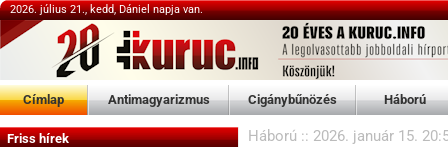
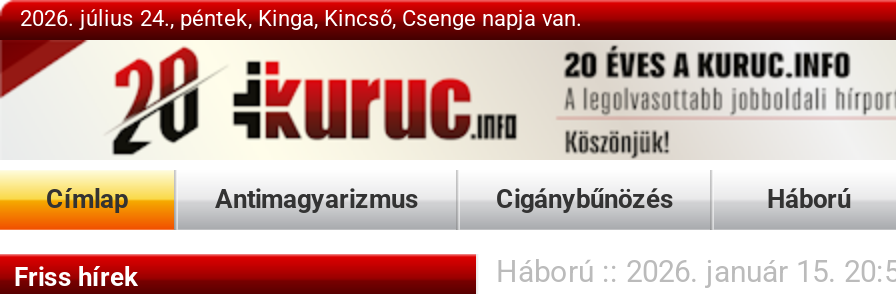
[10,3,203,16] 2026. július 21., kedd, Dániel napja van. -> [20,6,582,32] 2026. július 24., péntek, Kinga, Kincső, Csenge napja van.

